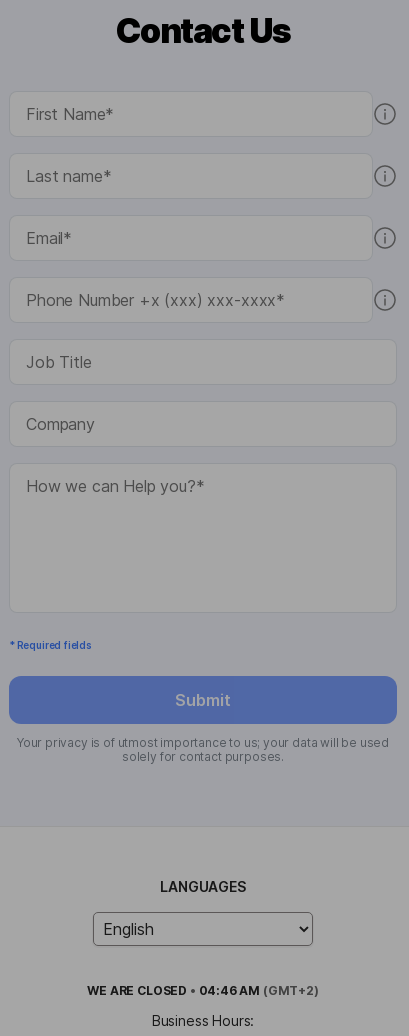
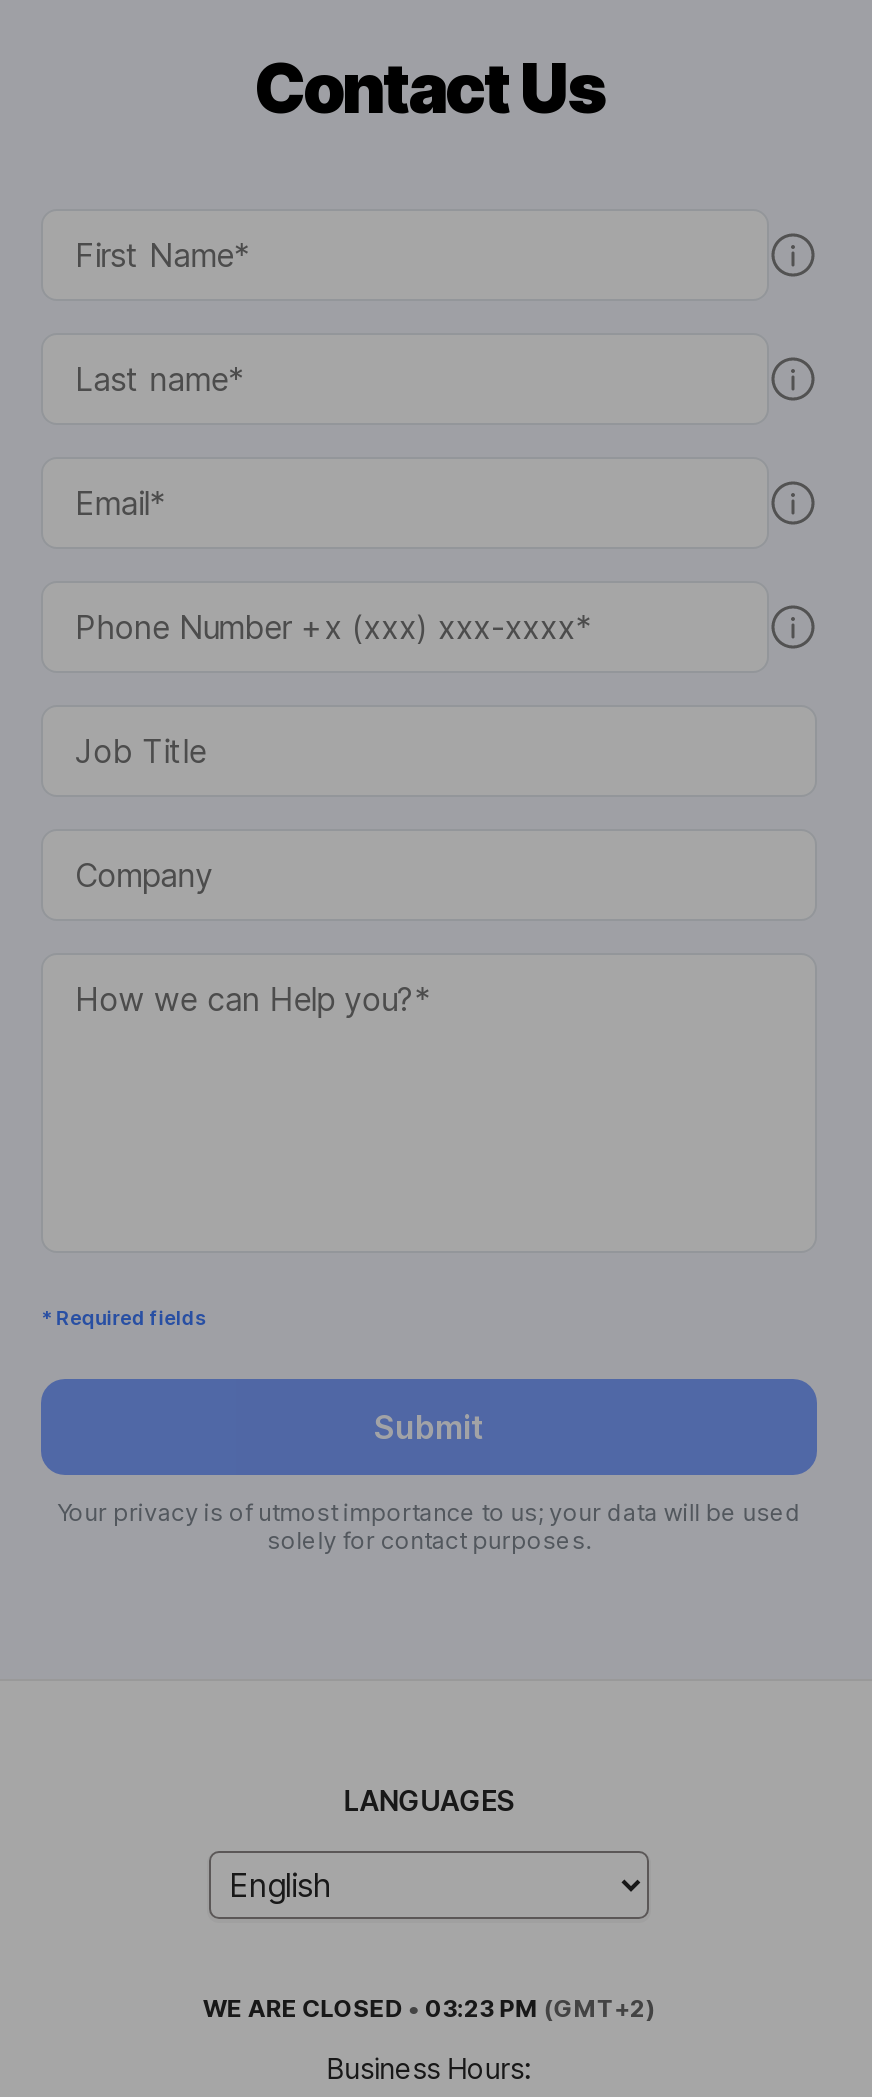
[87,983,319,998] WE ARE CLOSED • 04:46 AM (GMT+2) -> [203,1992,655,2022] WE ARE CLOSED • 03:23 PM (GMT+2)

